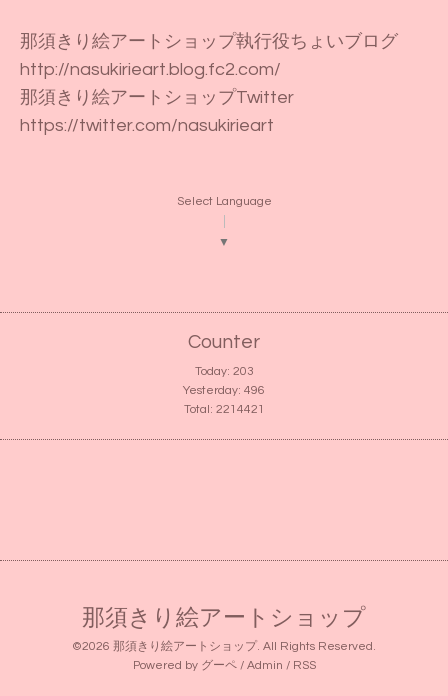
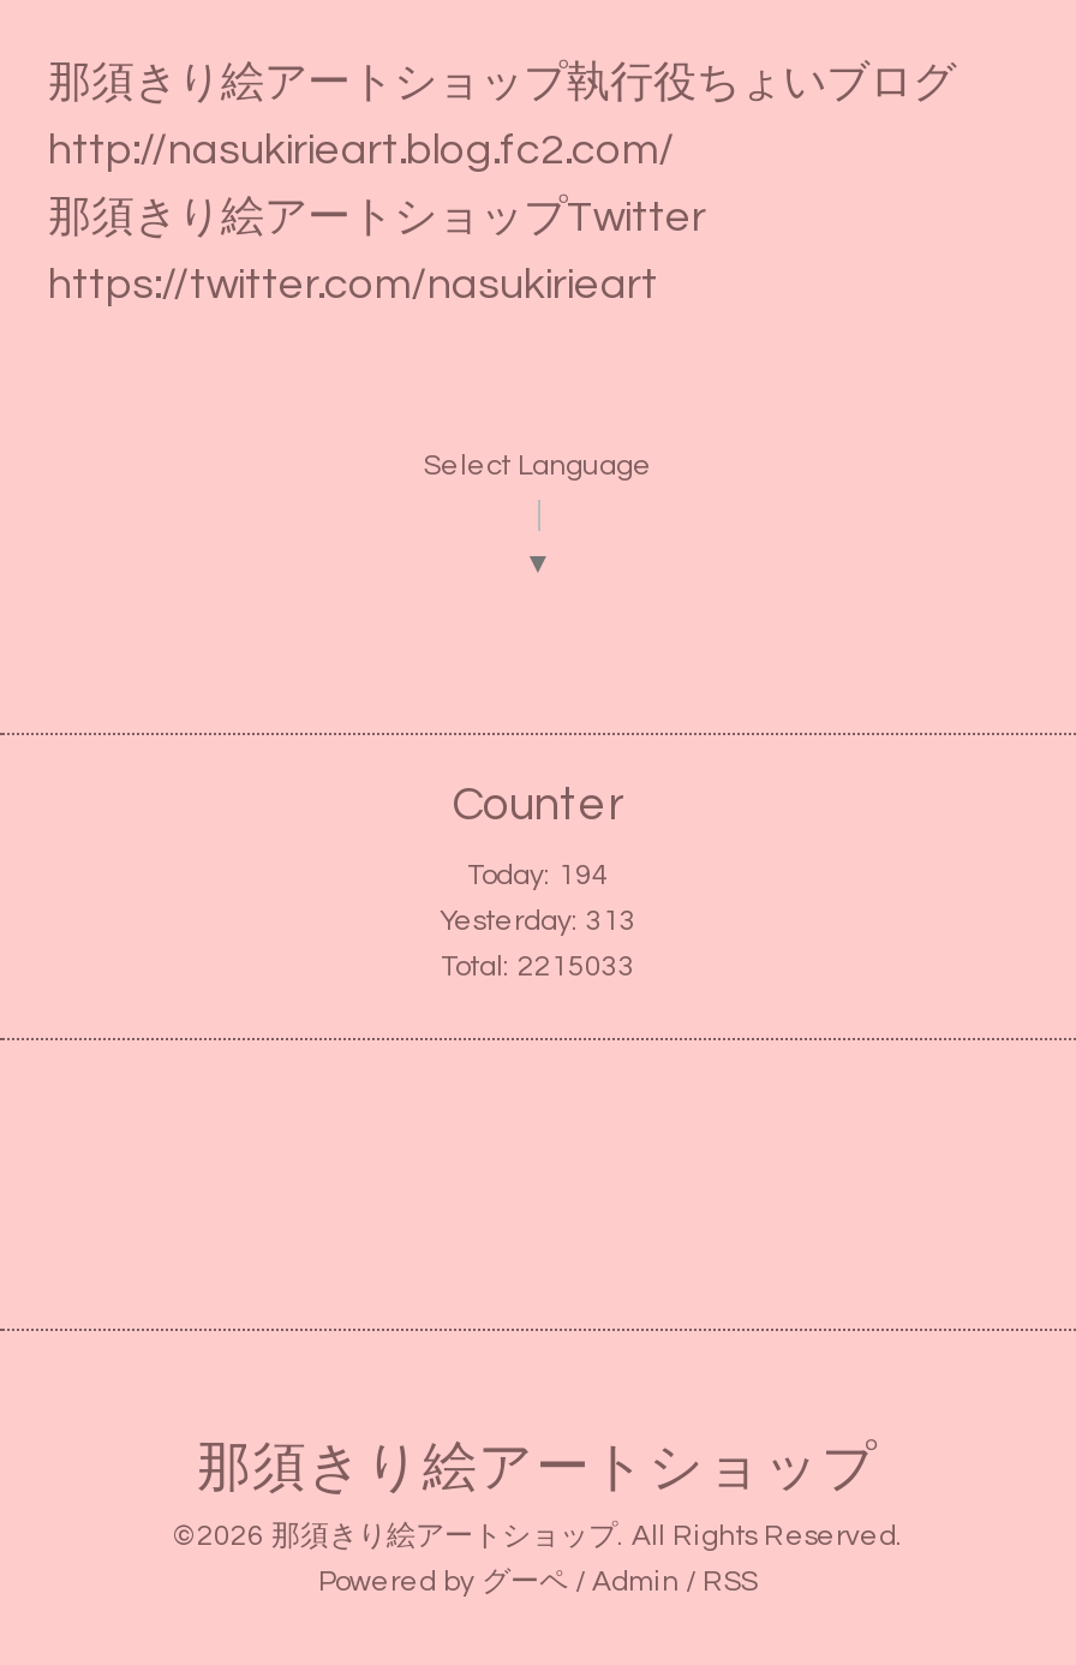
[194,365,253,378] Today: 203 -> [467,860,609,891] Today: 194
[183,384,265,397] Yesterday: 496 -> [440,906,636,937] Yesterday: 313
[183,403,264,416] Total: 2214421 -> [441,951,635,982] Total: 2215033

